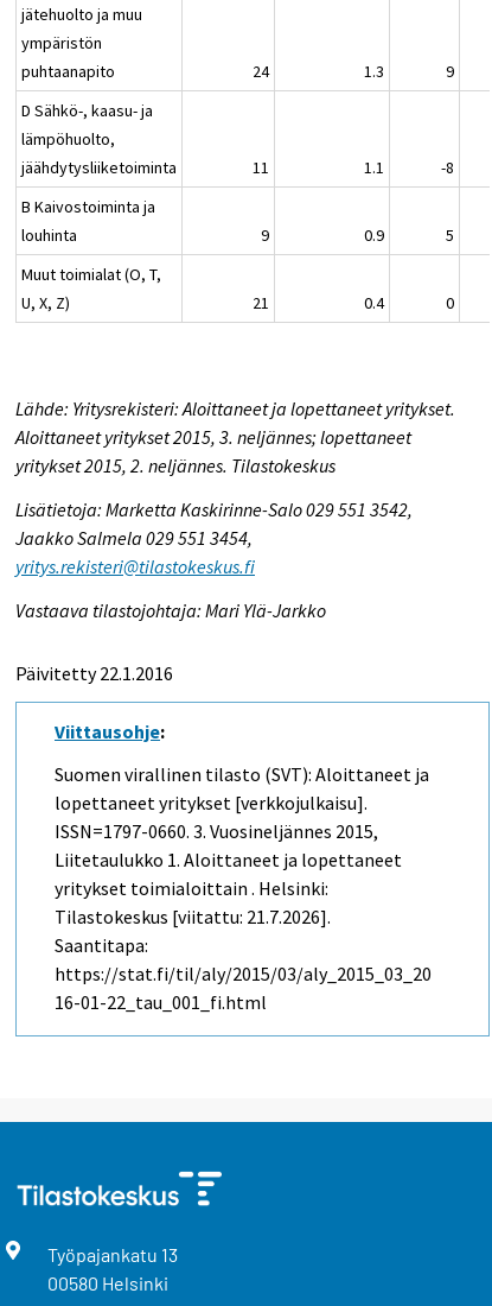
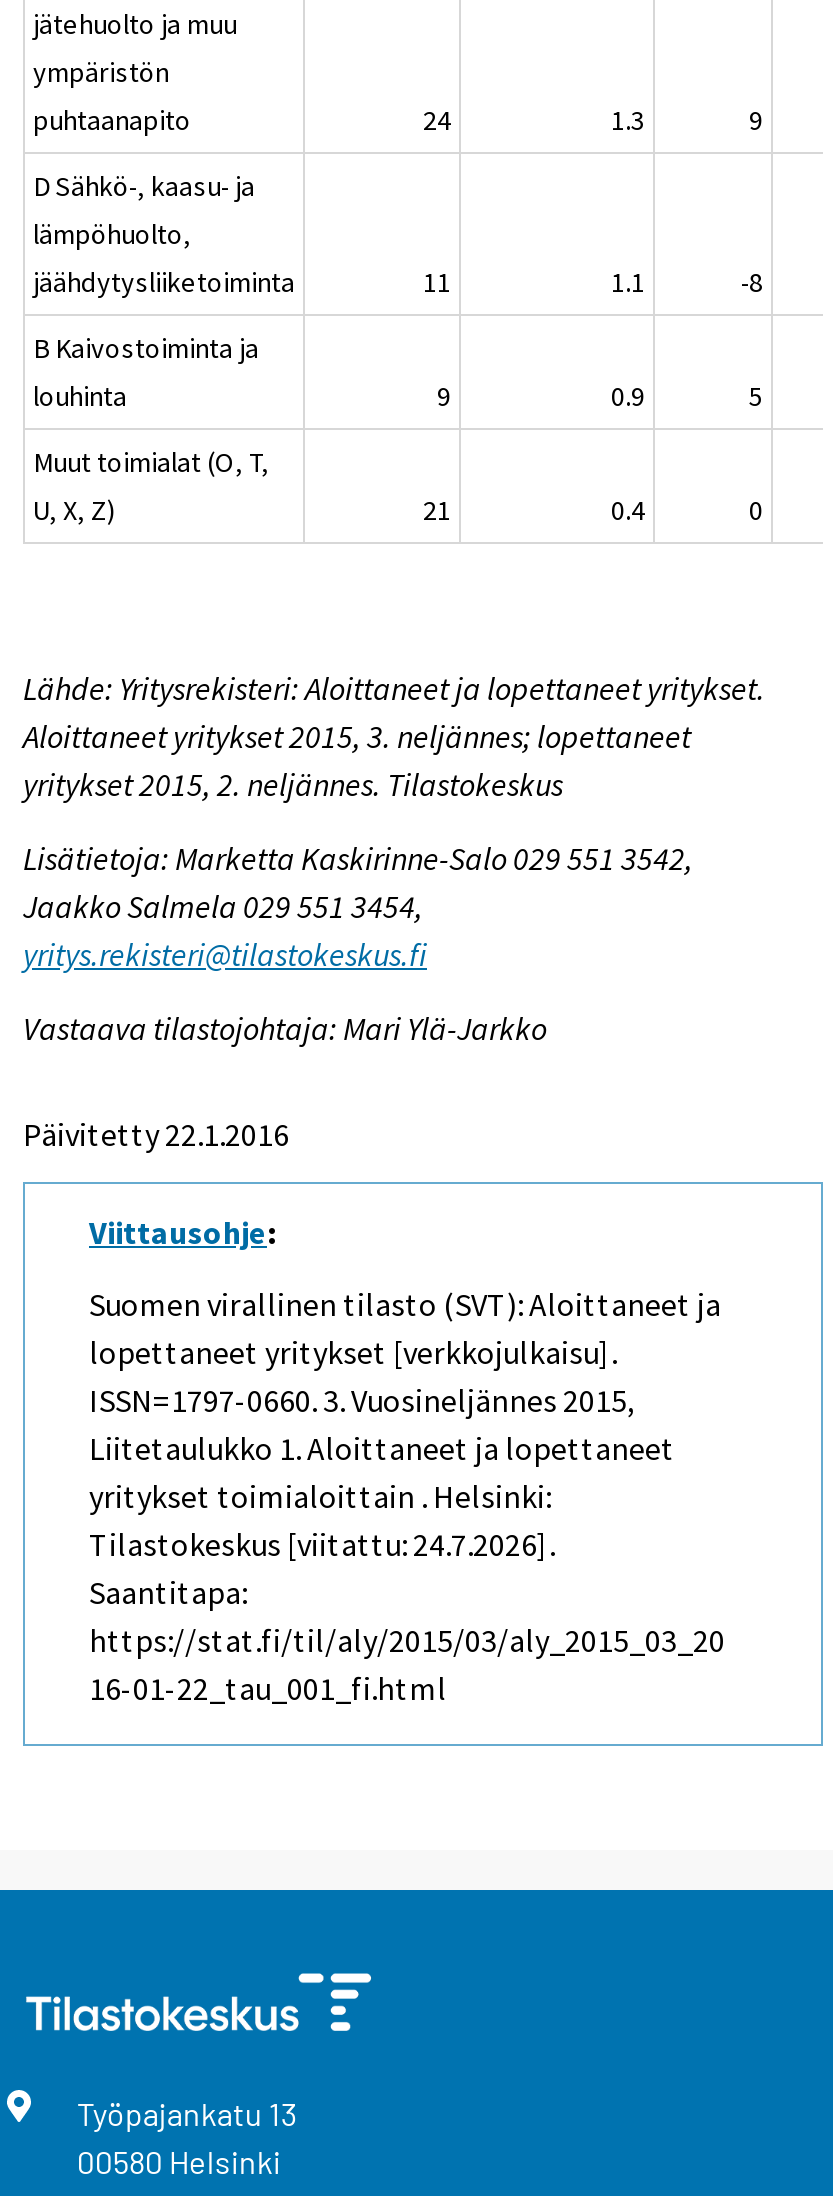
[55,905,331,929] Tilastokeskus [viitattu: 21.7.2026]. -> [89,1525,555,1565] Tilastokeskus [viitattu: 24.7.2026].

